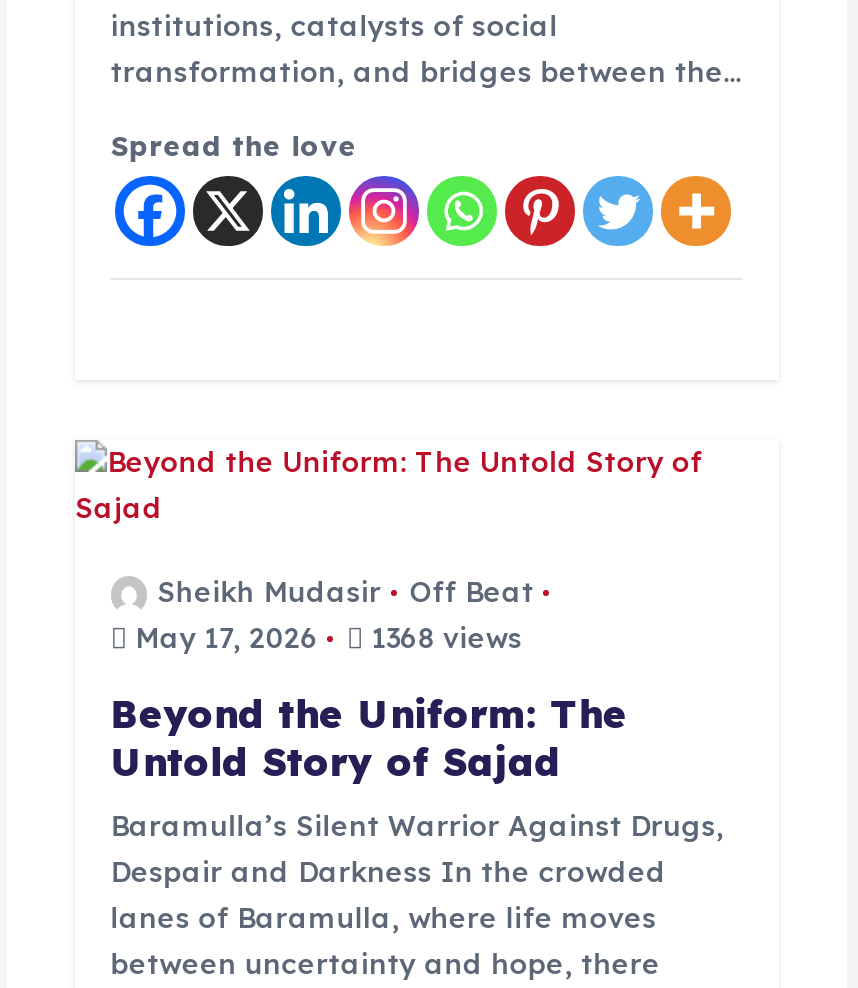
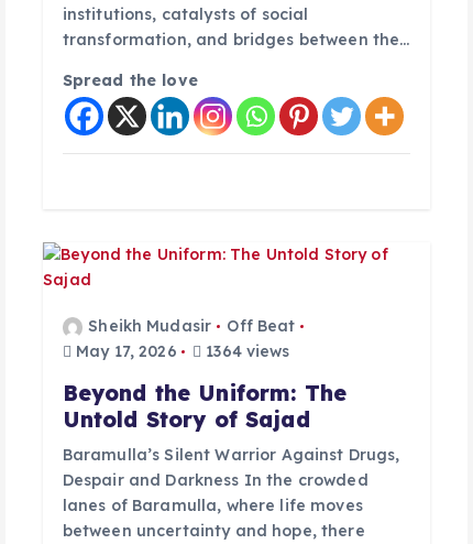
[127,620,522,656] May 17, 2026 1368 views -> [71,341,290,361] May 17, 2026 1364 views

